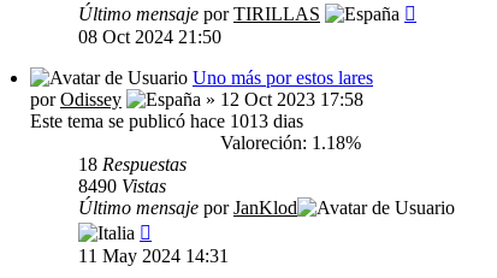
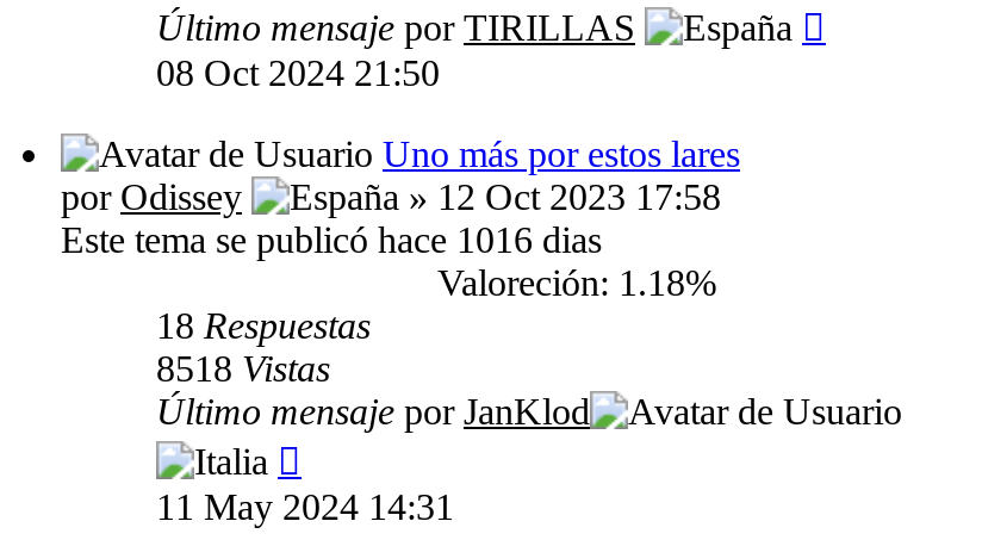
[30,110,303,131] Este tema se publicó hace 1013 dias -> [61,219,602,259] Este tema se publicó hace 1016 dias
[78,175,166,196] 8490 Vistas -> [156,347,330,388] 8518 Vistas

